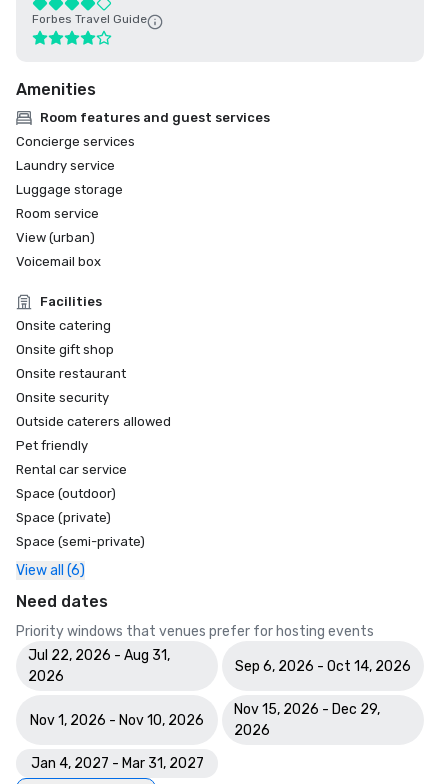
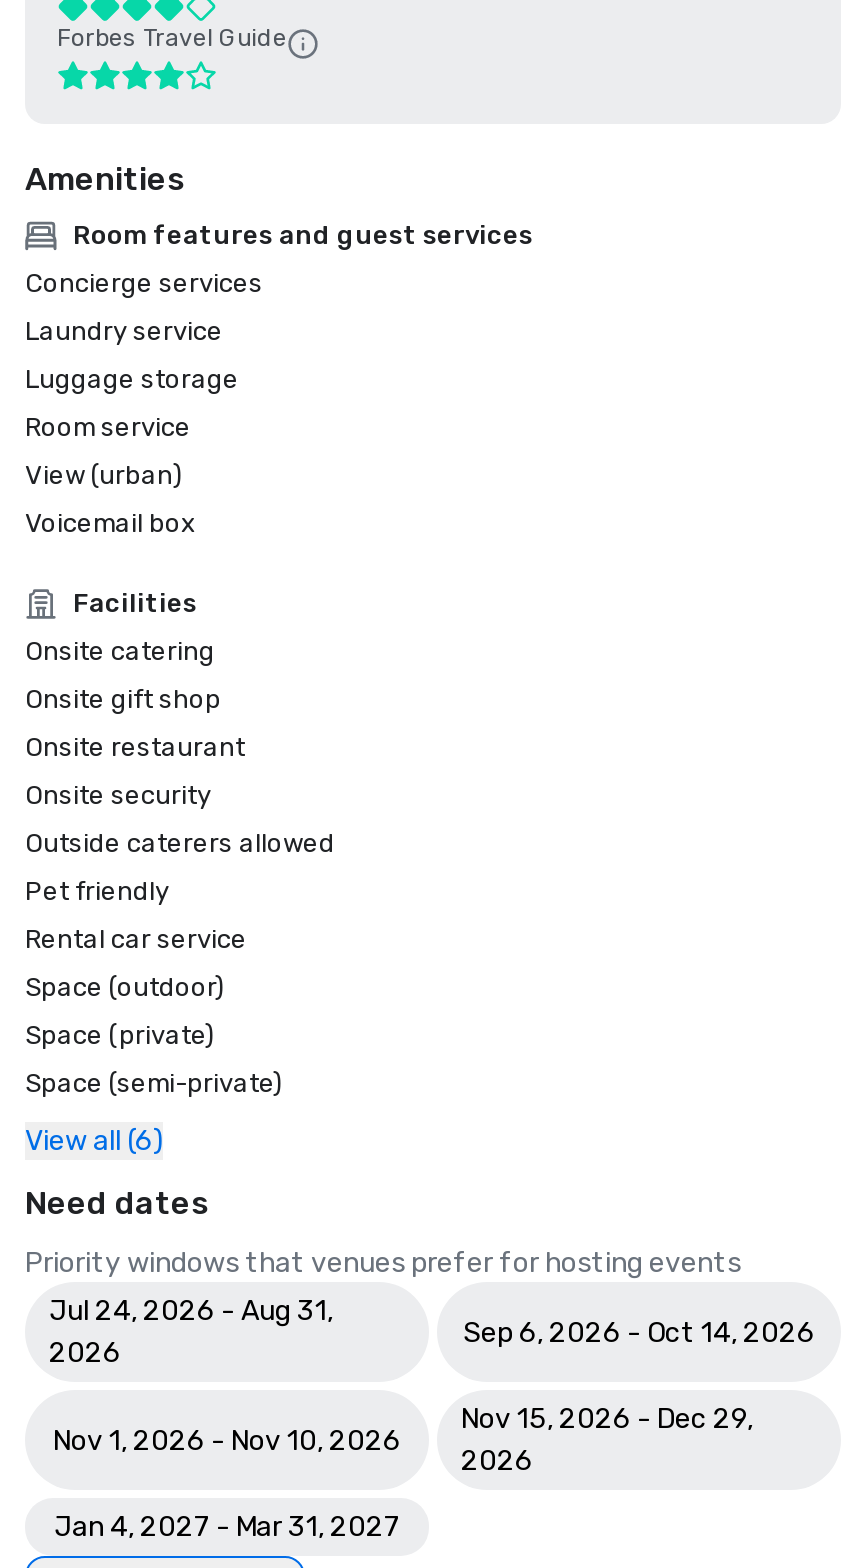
[28,647,170,664] Jul 22, 2026 - Aug 31, -> [49,1294,333,1328] Jul 24, 2026 - Aug 31,

